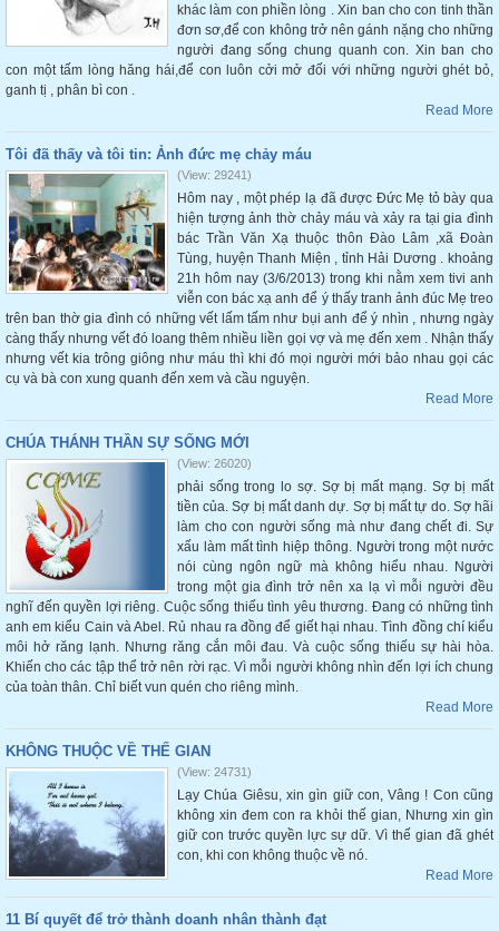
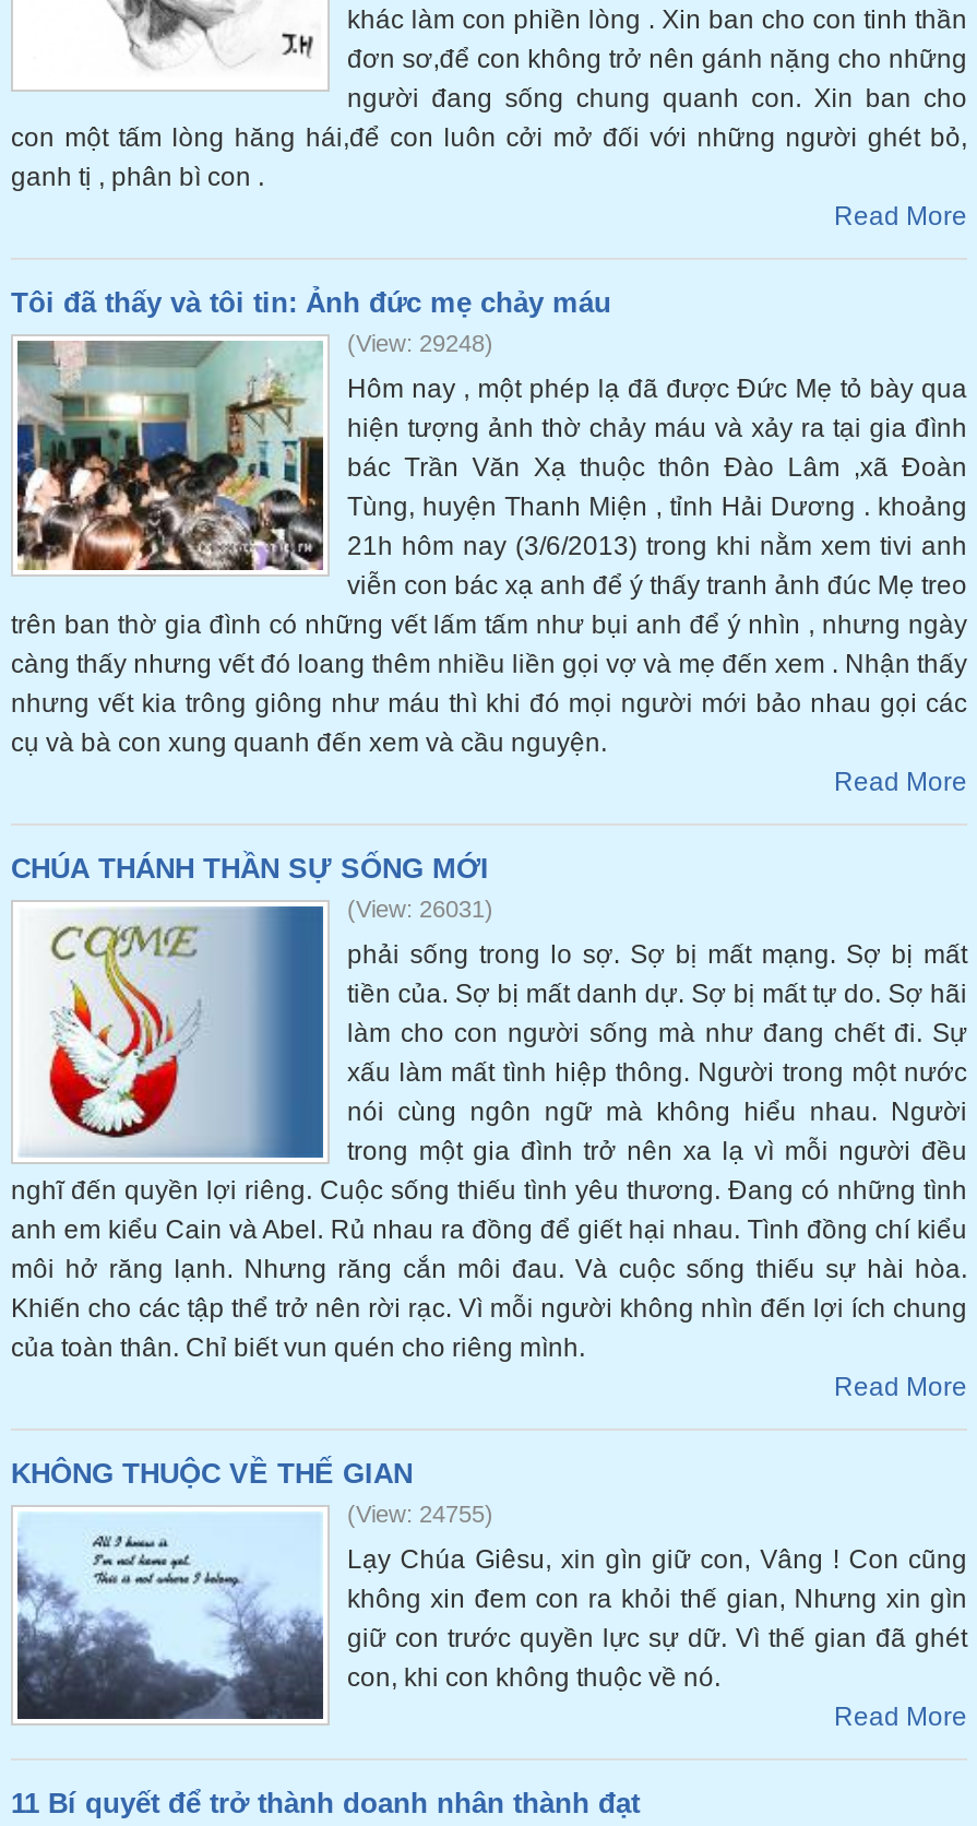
[177,168,252,182] (View: 29241) -> [347,330,493,356] (View: 29248)
[177,457,252,470] (View: 26020) -> [347,896,493,922] (View: 26031)
[177,765,252,778] (View: 24731) -> [347,1501,493,1527] (View: 24755)

